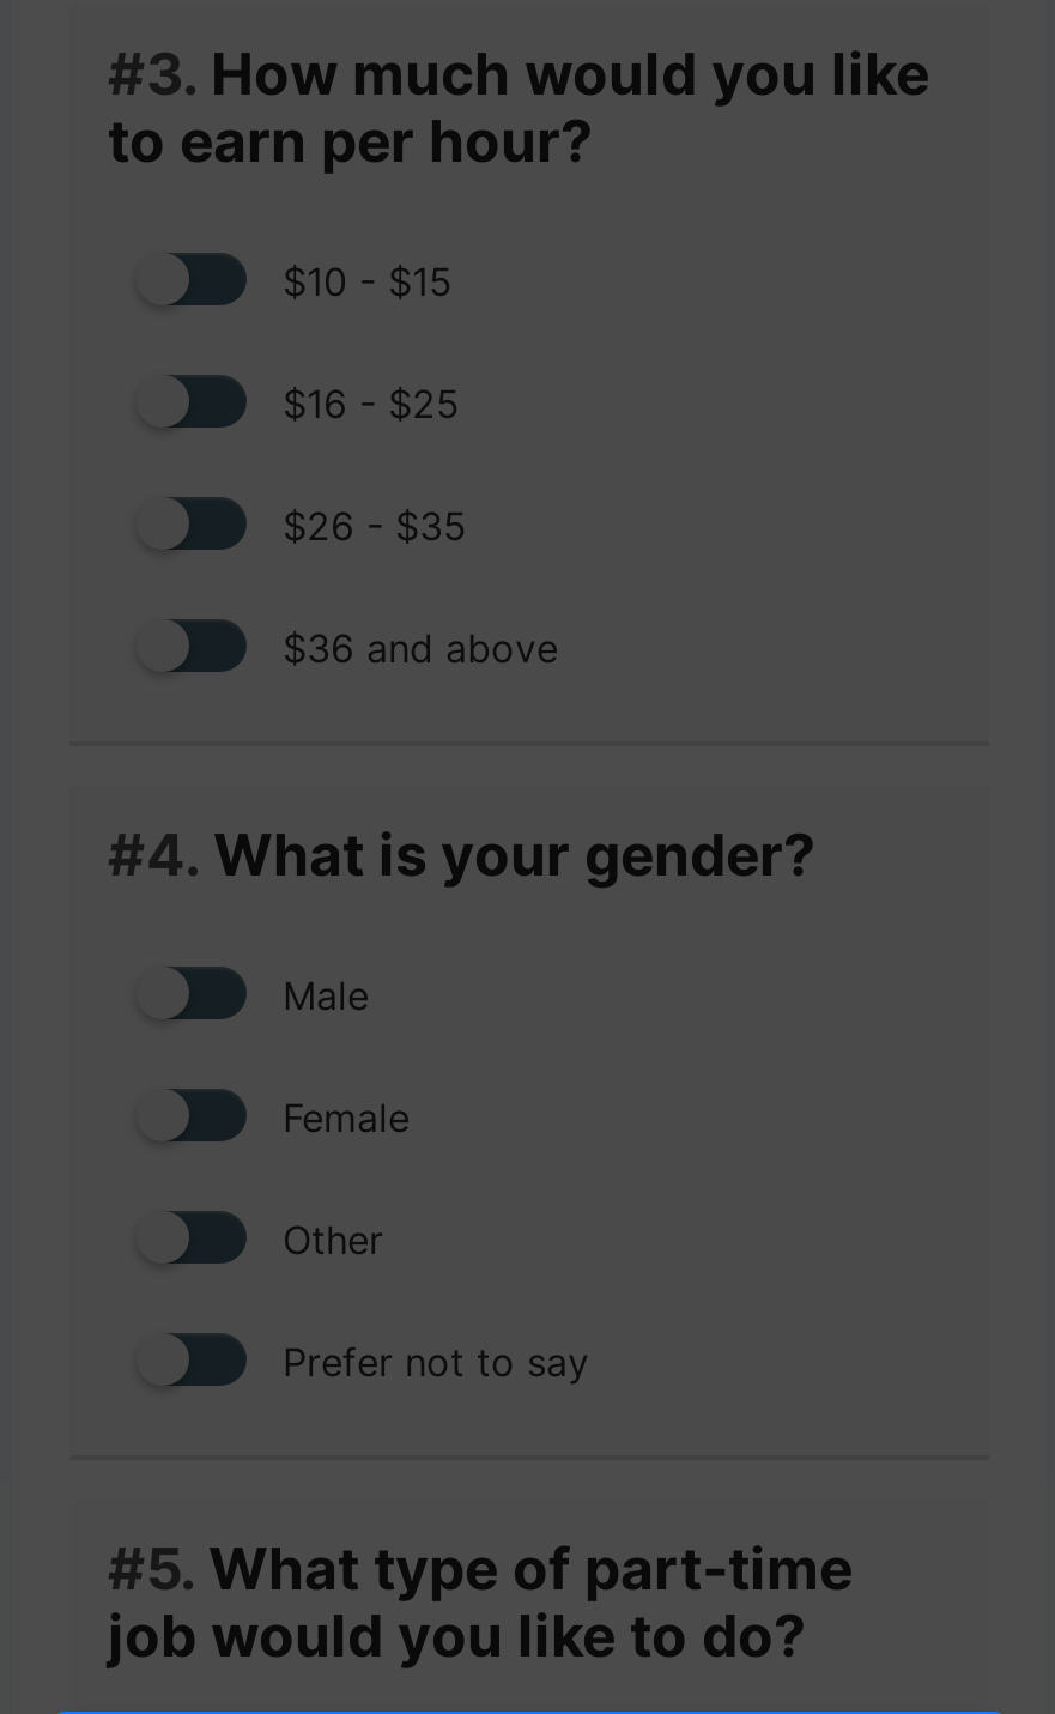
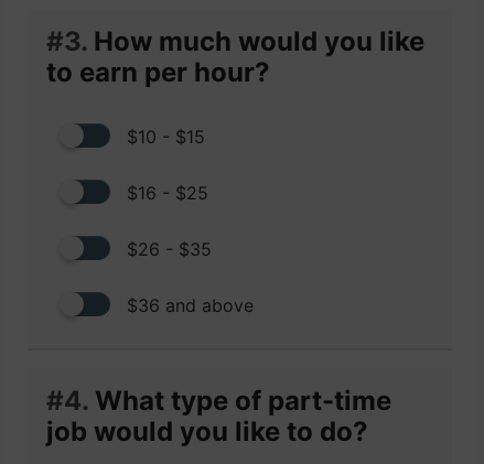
[108,821,853,1604] #4. What is your gender? | Male | Female | Other | Prefer not to say | #5. What type of part-time -> [46,385,391,417] #4. What type of part-time

